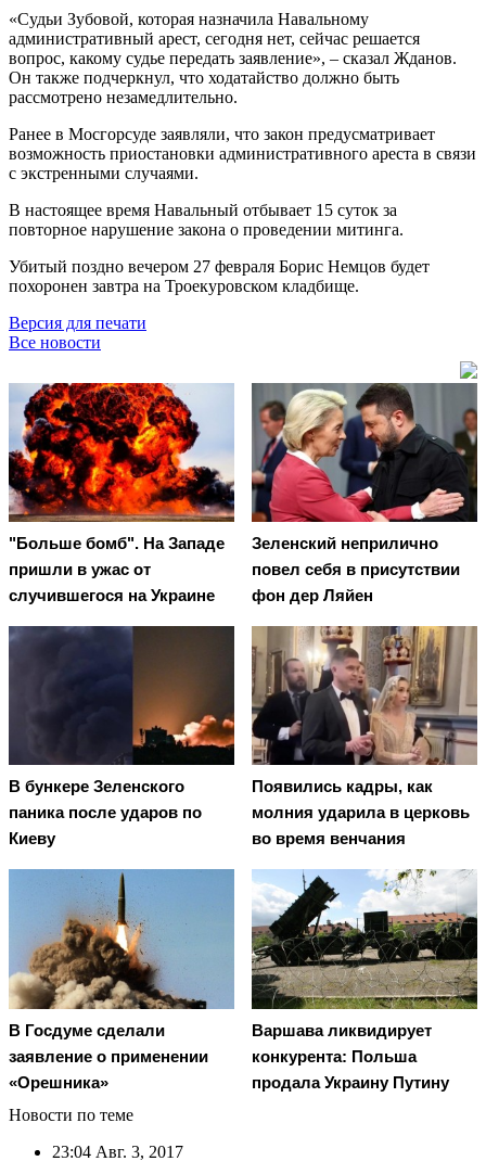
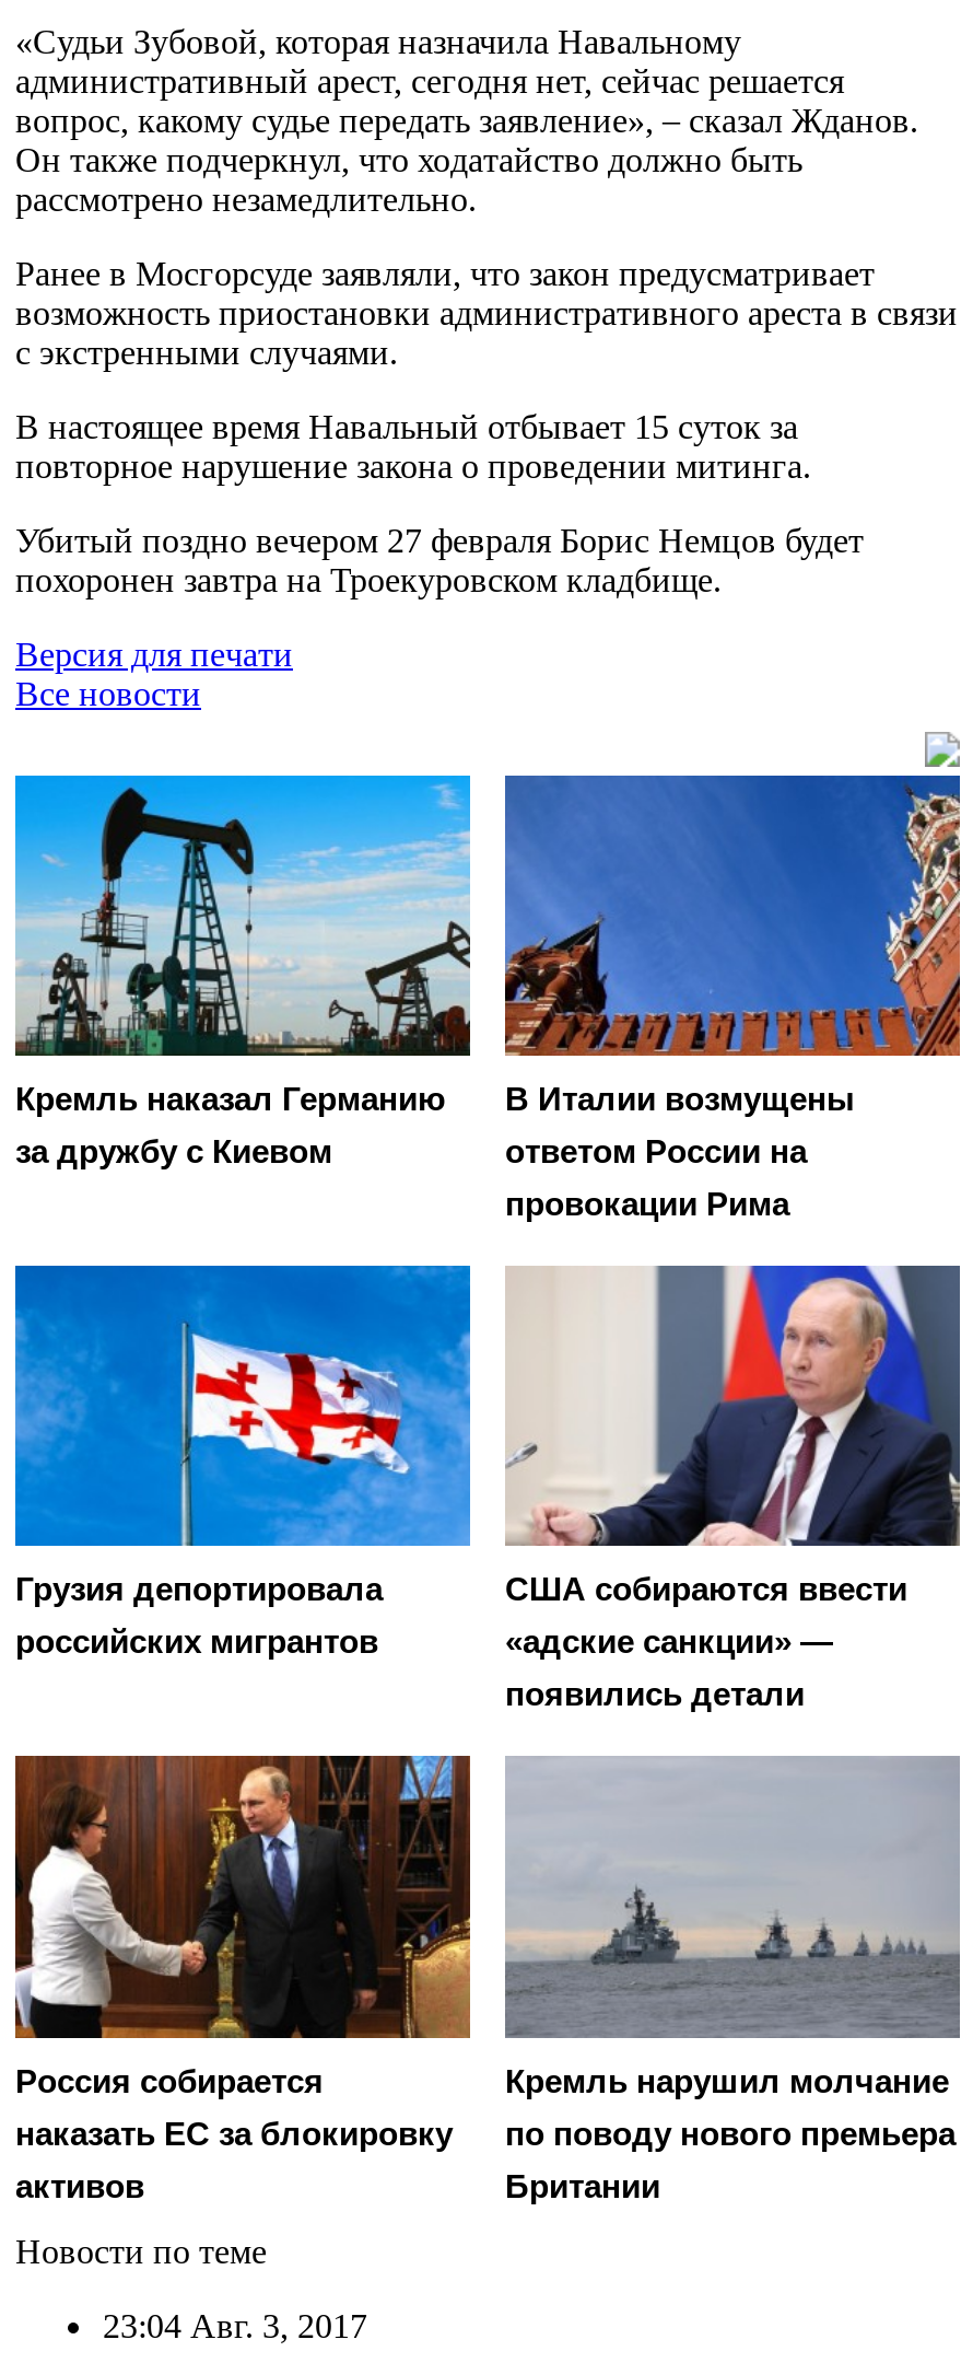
[8,382,235,604] [image] | "Больше бомб". На Западе | пришли в ужас от | случившегося на Украине -> [15,773,472,1170] [image] | Кремль наказал Германию | за дружбу с Киевом
[252,382,478,604] [image] | Зеленский неприлично | повел cебя в присутствии | фон дер Ляйен -> [505,773,962,1222] [image] | В Италии возмущены | ответом России на | провокации Рима
[8,625,235,848] [image] | В бункере Зеленского | паника после ударов по | Киеву -> [13,1264,472,1660] [image] | Грузия депортировала | российских мигрантов
[251,625,477,848] [image] | Появились кадры, как | молния ударила в церковь | во время венчания -> [505,1264,962,1713] [image] | США собираются ввести | «адские санкции» — | появились детали
[9,868,235,1091] [image] | В Госдуме сделали | заявление о применении | «Орешника» -> [13,1754,472,2203] [image] | Россия собирается | наказать EC за блокировку | активов
[252,869,478,1091] [image] | Варшава ликвидирует | конкурента: Польша | продала Украину Путину -> [505,1756,960,2203] [image] | Кремль нарушил молчание | по поводу нового премьера | Британии

